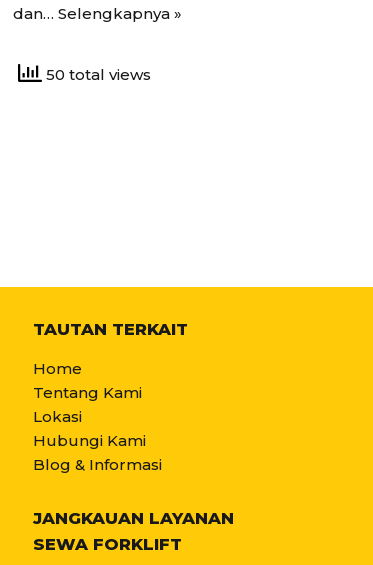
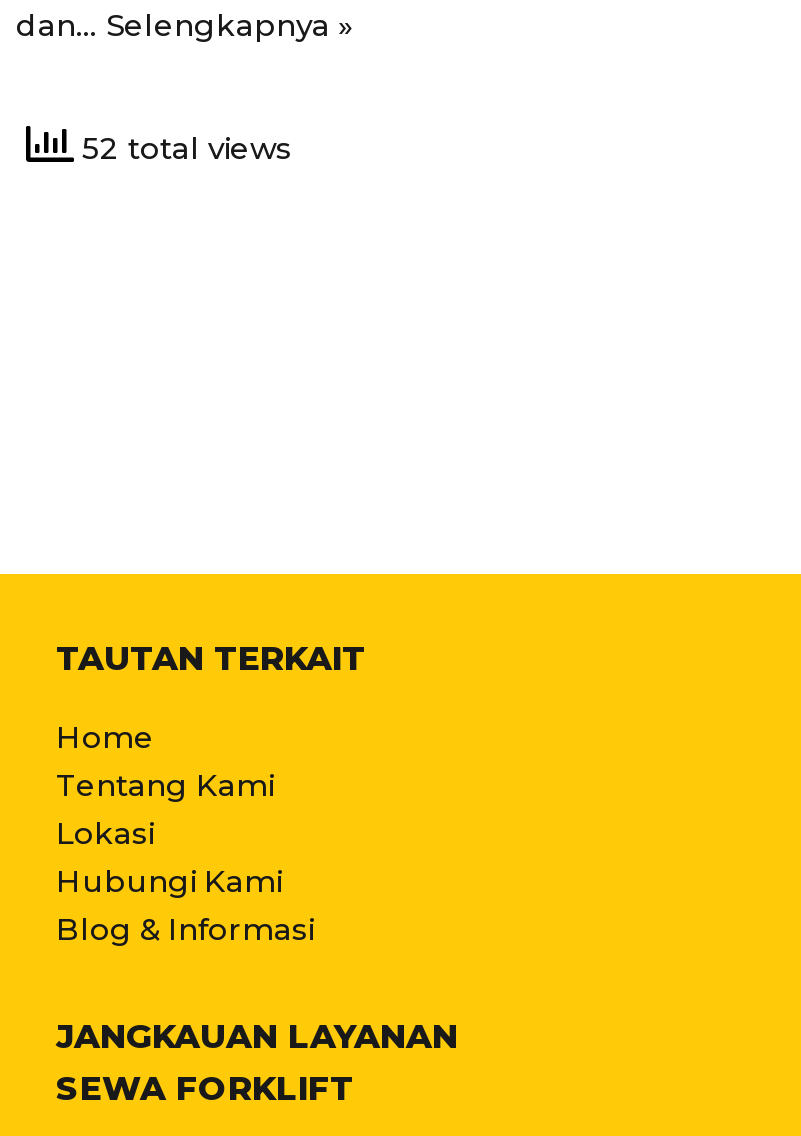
[42,65,151,84] 50 total views -> [74,130,292,168] 52 total views

